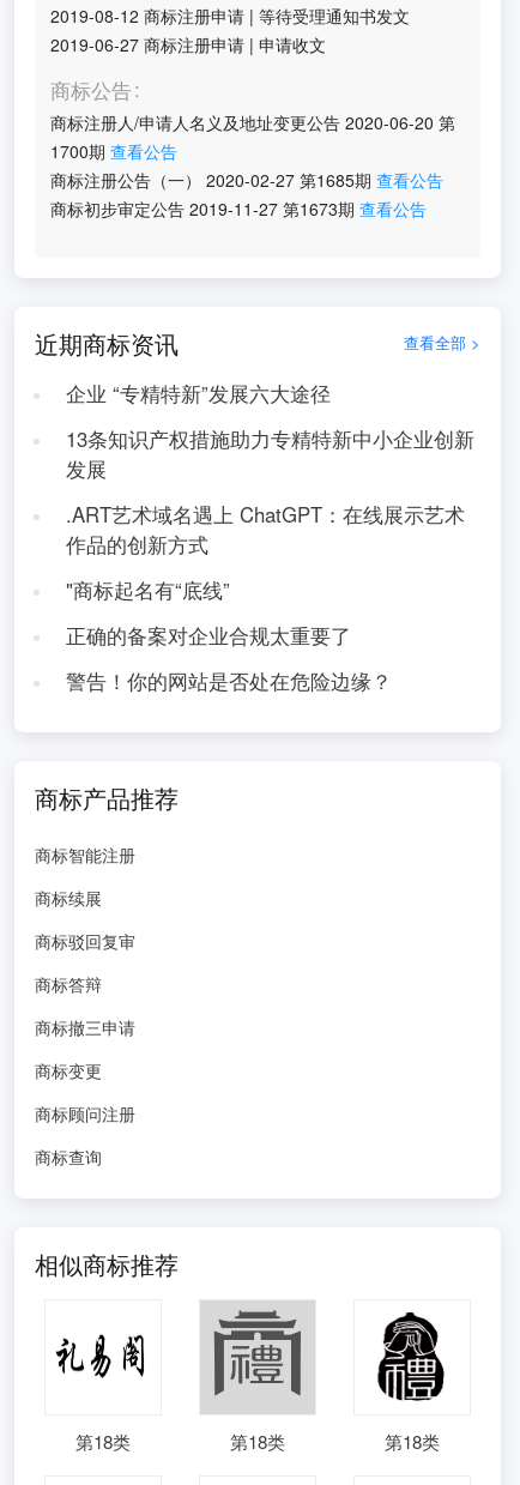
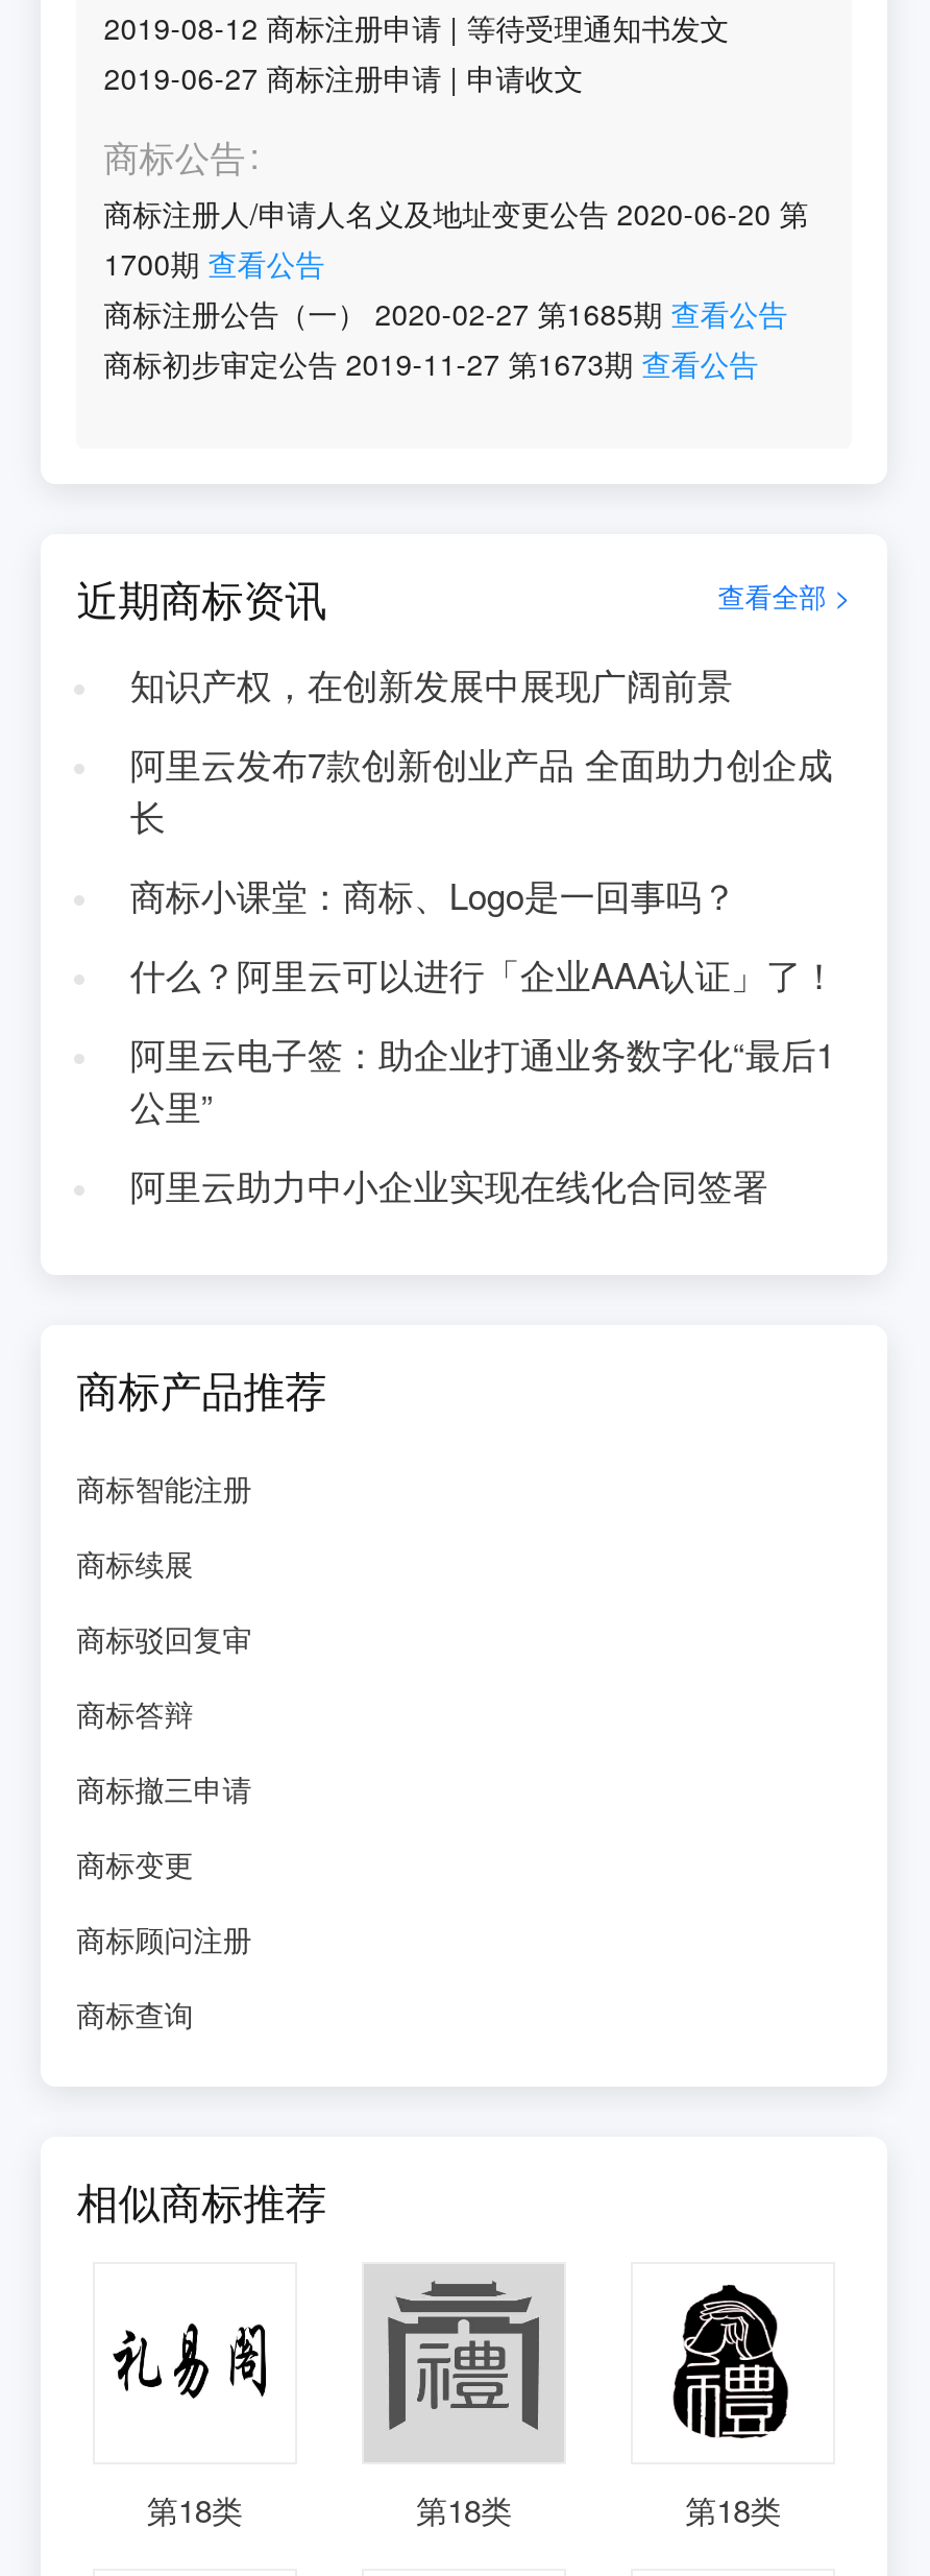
[66,379,330,408] 企业 “专精特新”发展六大途径 -> [130,659,733,709] 知识产权，在创新发展中展现广阔前景
[66,424,474,483] 13条知识产权措施助力专精特新中小企业创新 | 发展 -> [130,739,833,841] 阿里云发布7款创新创业产品 全面助力创企成 | 长
[66,500,465,559] .ART艺术域名遇上 ChatGPT：在线展示艺术 | 作品的创新方式 -> [130,870,737,920] 商标小课堂：商标、Logo是一回事吗？
[66,575,230,604] "商标起名有“底线” -> [130,949,837,1000] 什么？阿里云可以进行「企业AAA认证」了！
[66,621,351,649] 正确的备案对企业合规太重要了 -> [130,1029,835,1131] 阿里云电子签：助企业打通业务数字化“最后1 | 公里”
[66,666,392,695] 警告！你的网站是否处在危险边缘？ -> [130,1160,768,1210] 阿里云助力中小企业实现在线化合同签署

